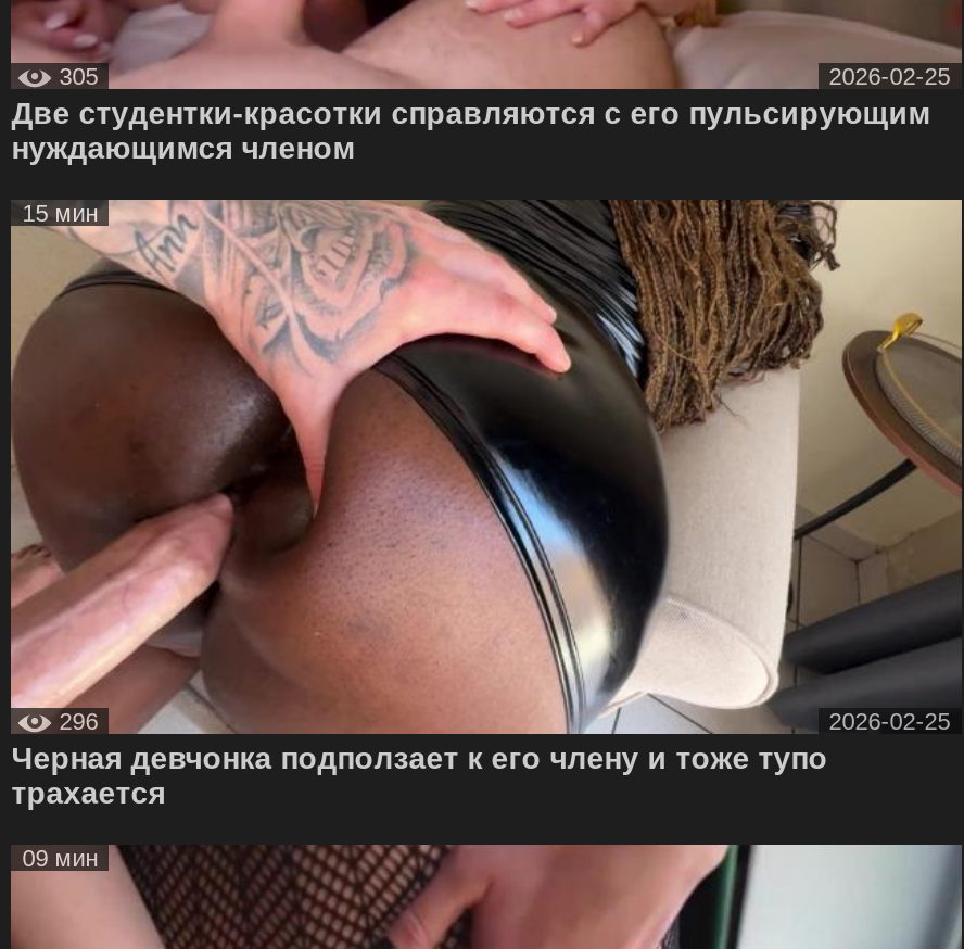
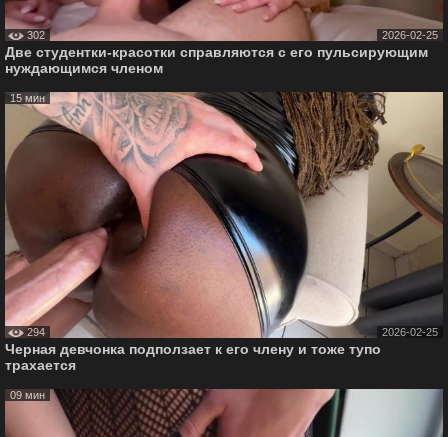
[59,64,98,90] 305 -> [27,29,45,41] 302
[59,709,98,735] 296 -> [27,326,45,338] 294

